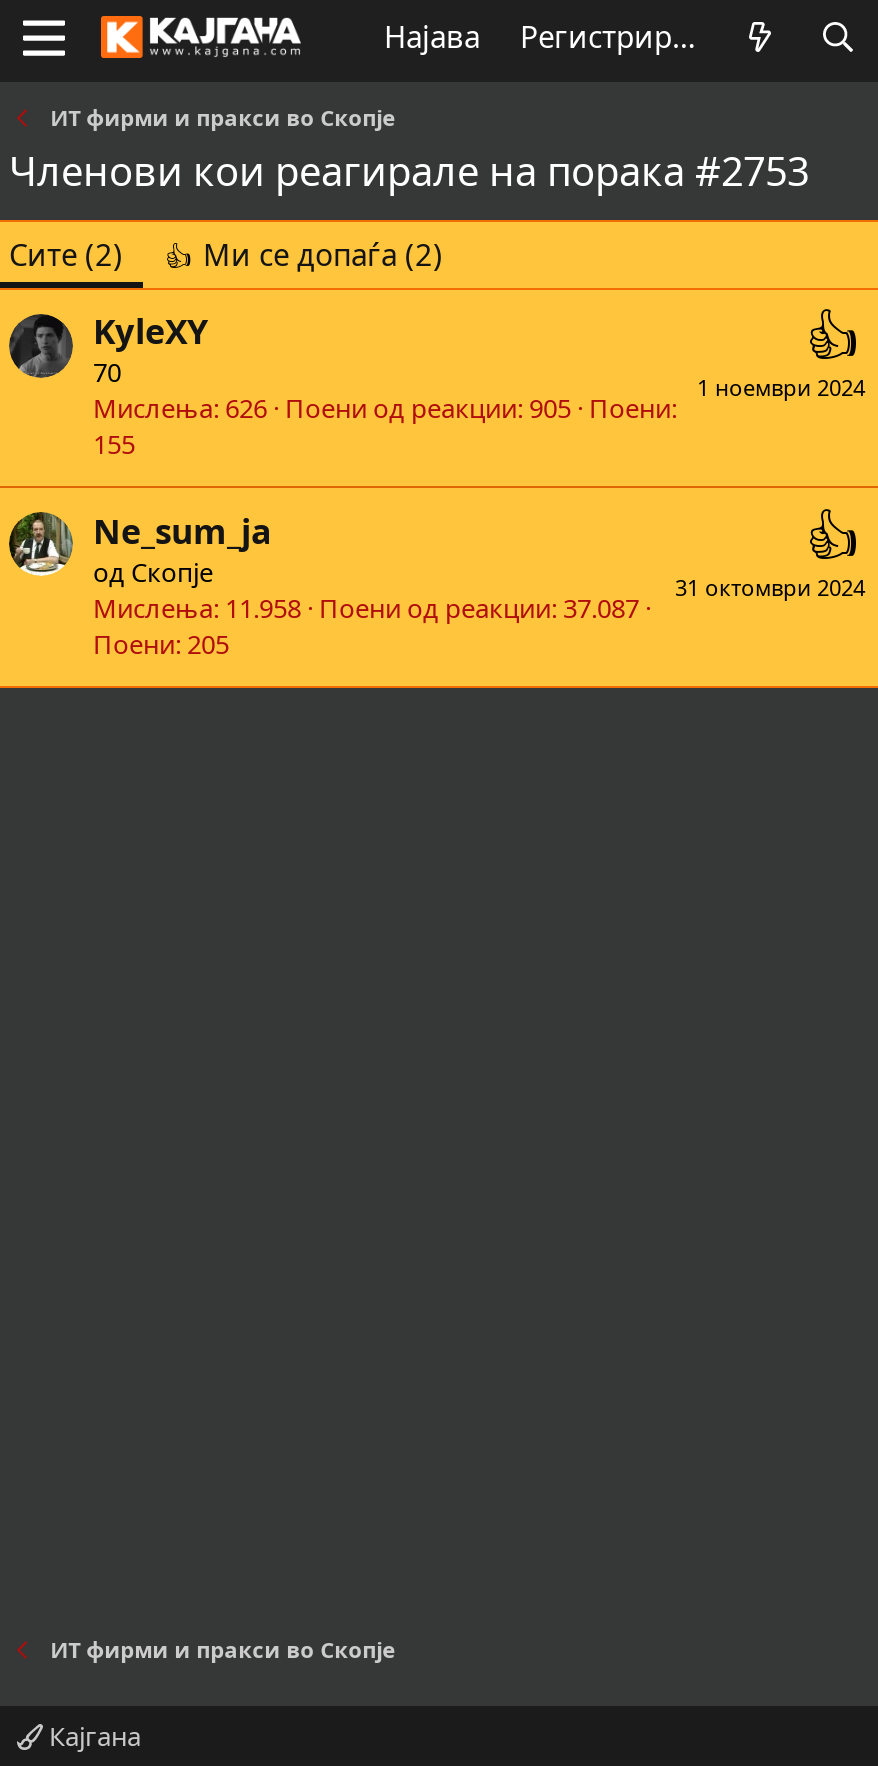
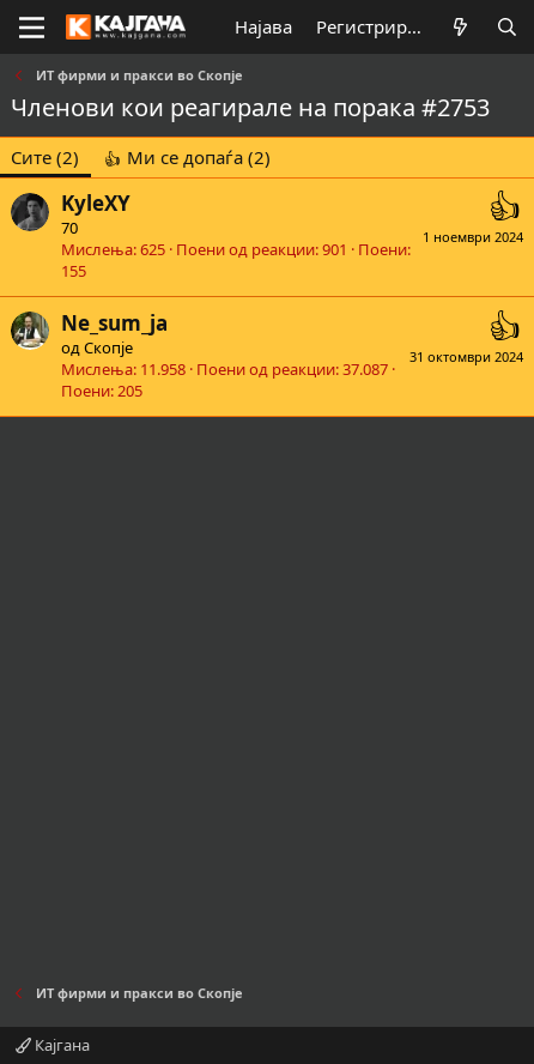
[93,391,671,427] Мислења 626 Поени од реакции 905 Поени -> [61,239,407,260] Мислења 625 Поени од реакции 901 Поени

